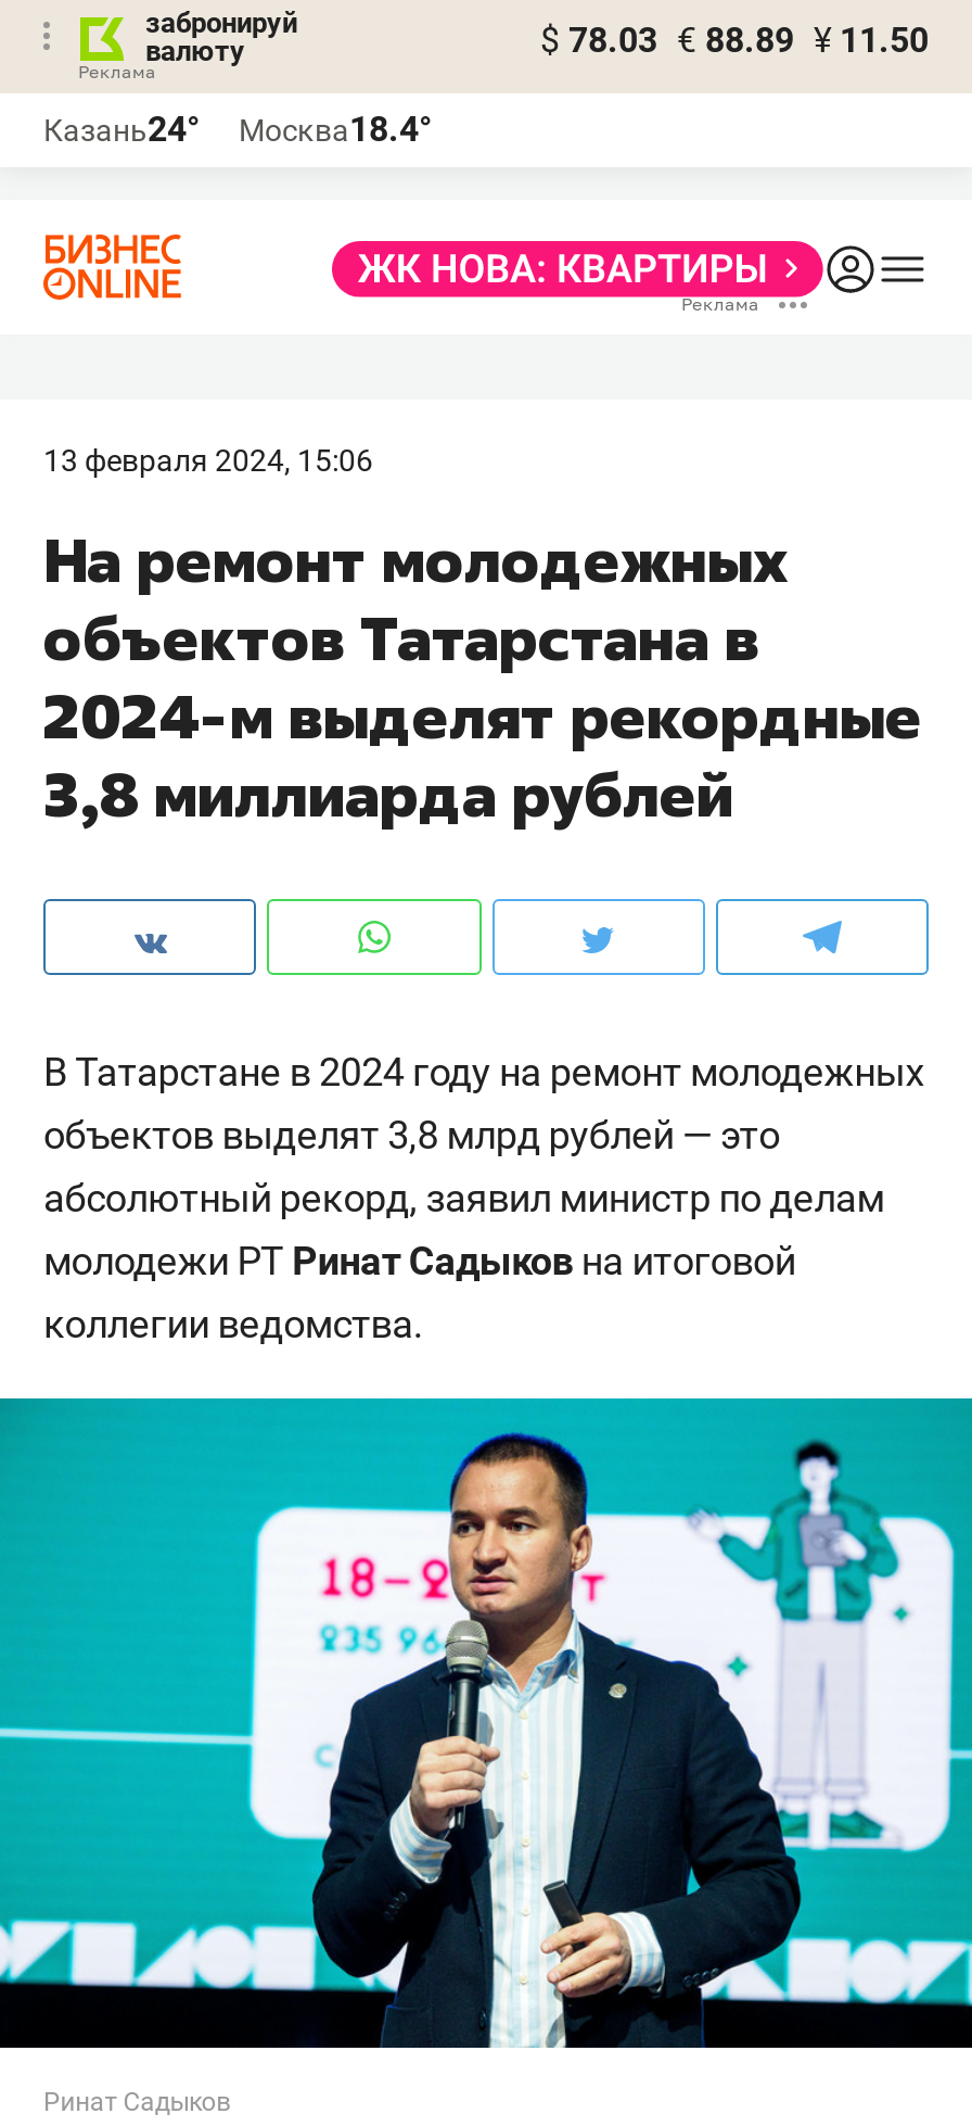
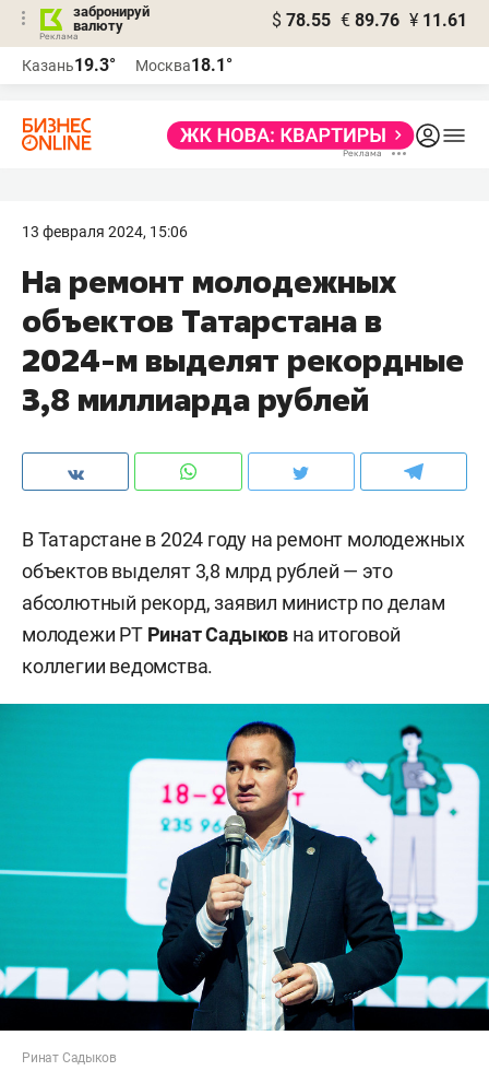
[540,20,929,61] $ 78.03 € 88.89 ¥ 11.50 -> [272,10,467,31] $ 78.55 € 89.76 ¥ 11.61
[43,109,200,150] Казань24° -> [22,55,116,75] Казань19.3°
[239,109,432,150] Москва18.4° -> [135,55,232,75] Москва18.1°

